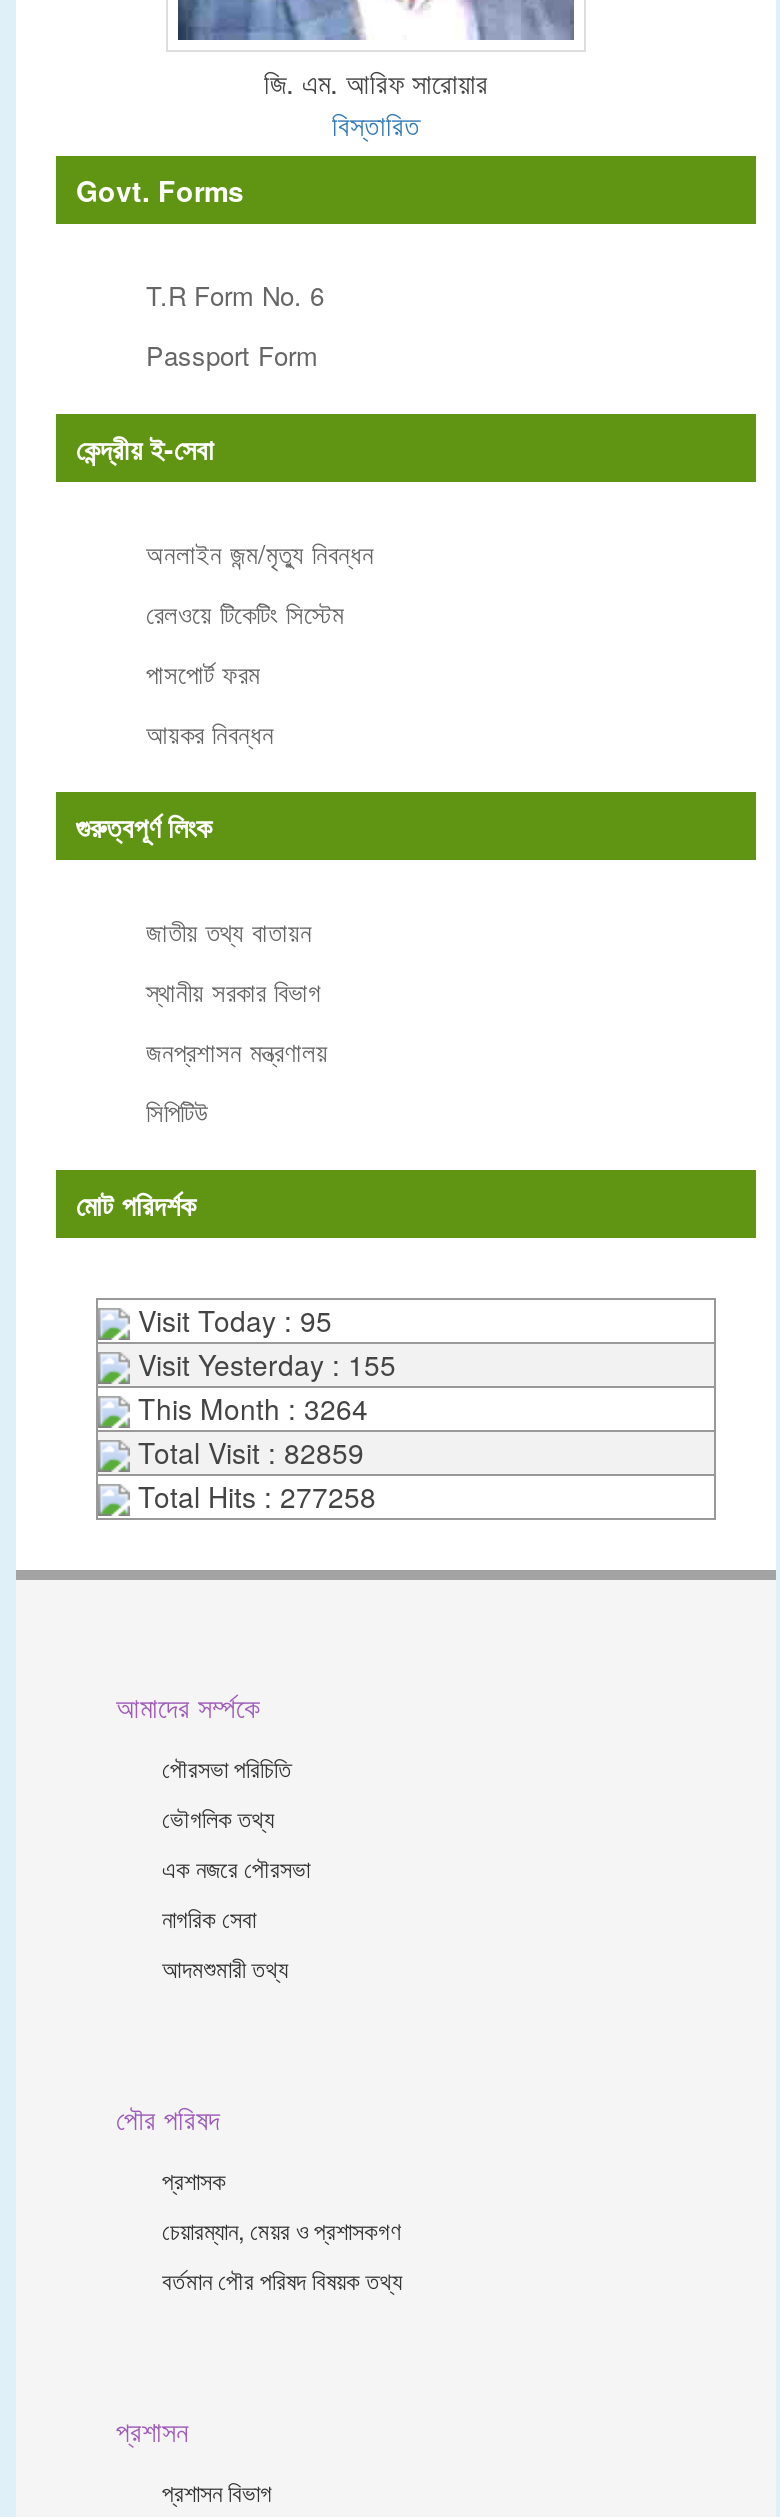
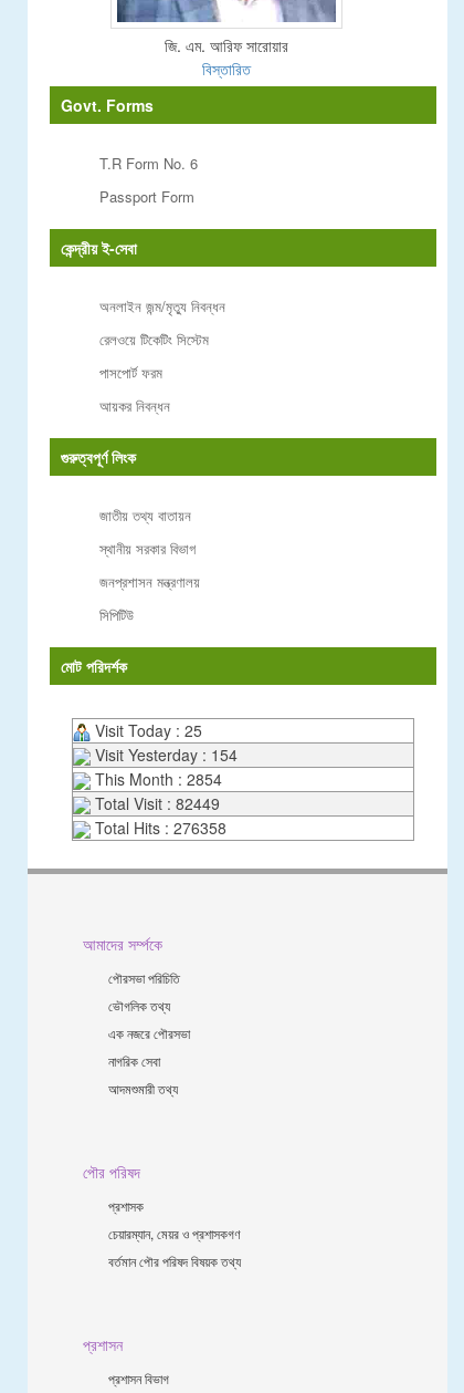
[130,1300,332,1340] Visit Today : 95 -> [91,719,202,741] Visit Today : 25
[130,1344,396,1384] Visit Yesterday : 155 -> [91,743,238,765] Visit Yesterday : 154
[130,1388,368,1428] This Month : 3264 -> [91,768,222,790] This Month : 2854
[130,1432,364,1472] Total Visit : 82859 -> [91,792,220,814] Total Visit : 82449
[130,1476,376,1516] Total Hits : 277258 -> [91,816,226,838] Total Hits : 276358

